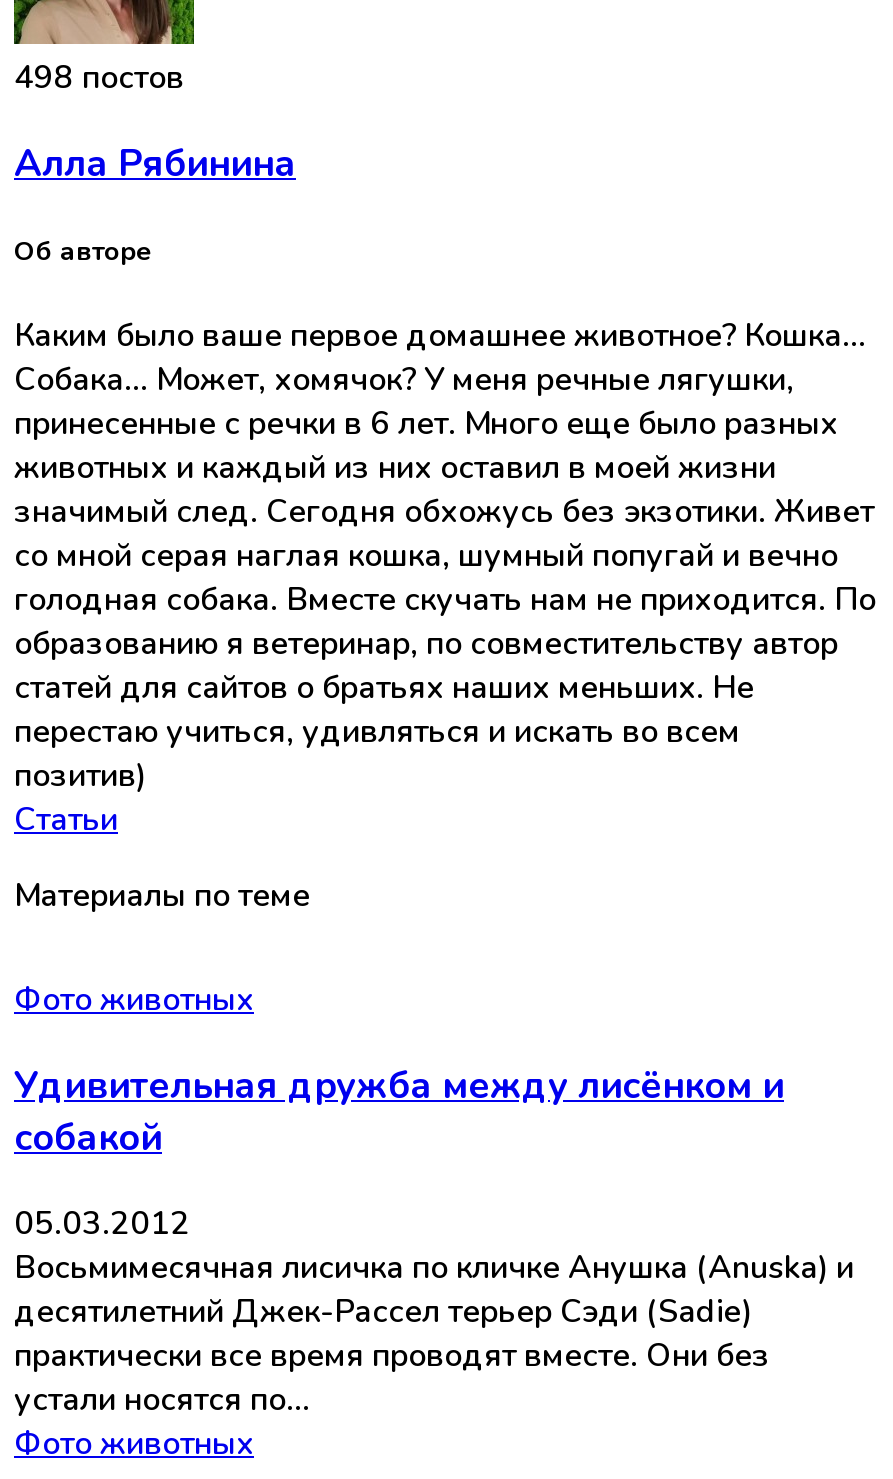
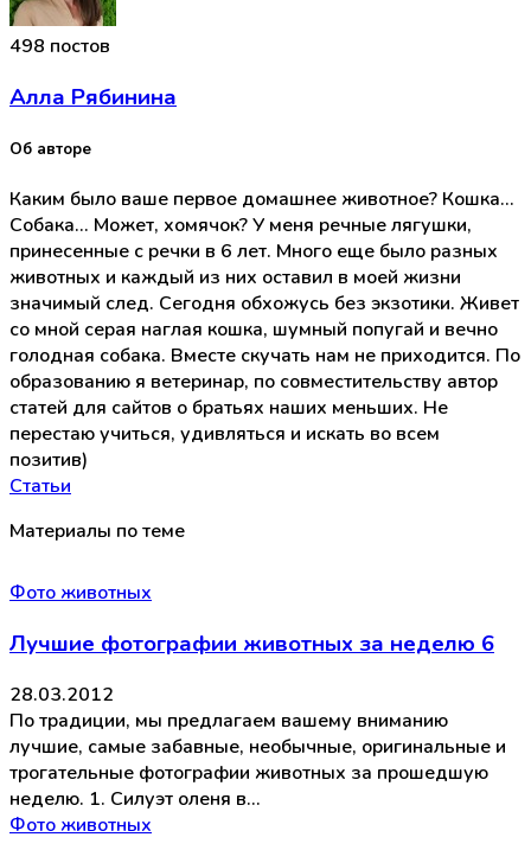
[14,1060,784,1164] Удивительная дружба между лисёнком и | собакой -> [9,628,494,659] Лучшие фотографии животных за неделю 6
[14,1202,854,1422] 05.03.2012 | Восьмимесячная лисичка по кличке Анушка (Anuska) и | десятилетний Джек-Рассел терьер Сэди (Sadie) | практически все время проводят вместе. Они без | устали носятся по… -> [9,681,506,812] 28.03.2012 | По традиции, мы предлагаем вашему вниманию | лучшие, самые забавные, необычные, оригинальные и | трогательные фотографии животных за прошедшую | неделю. 1. Силуэт оленя в…

